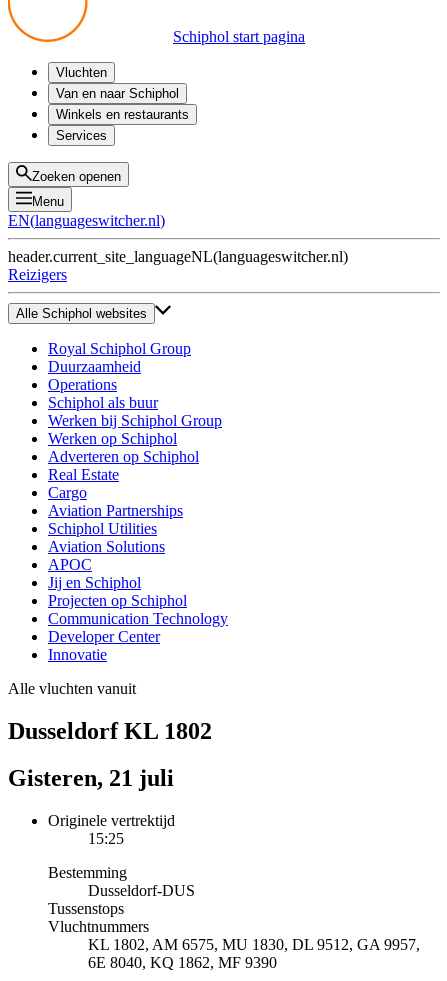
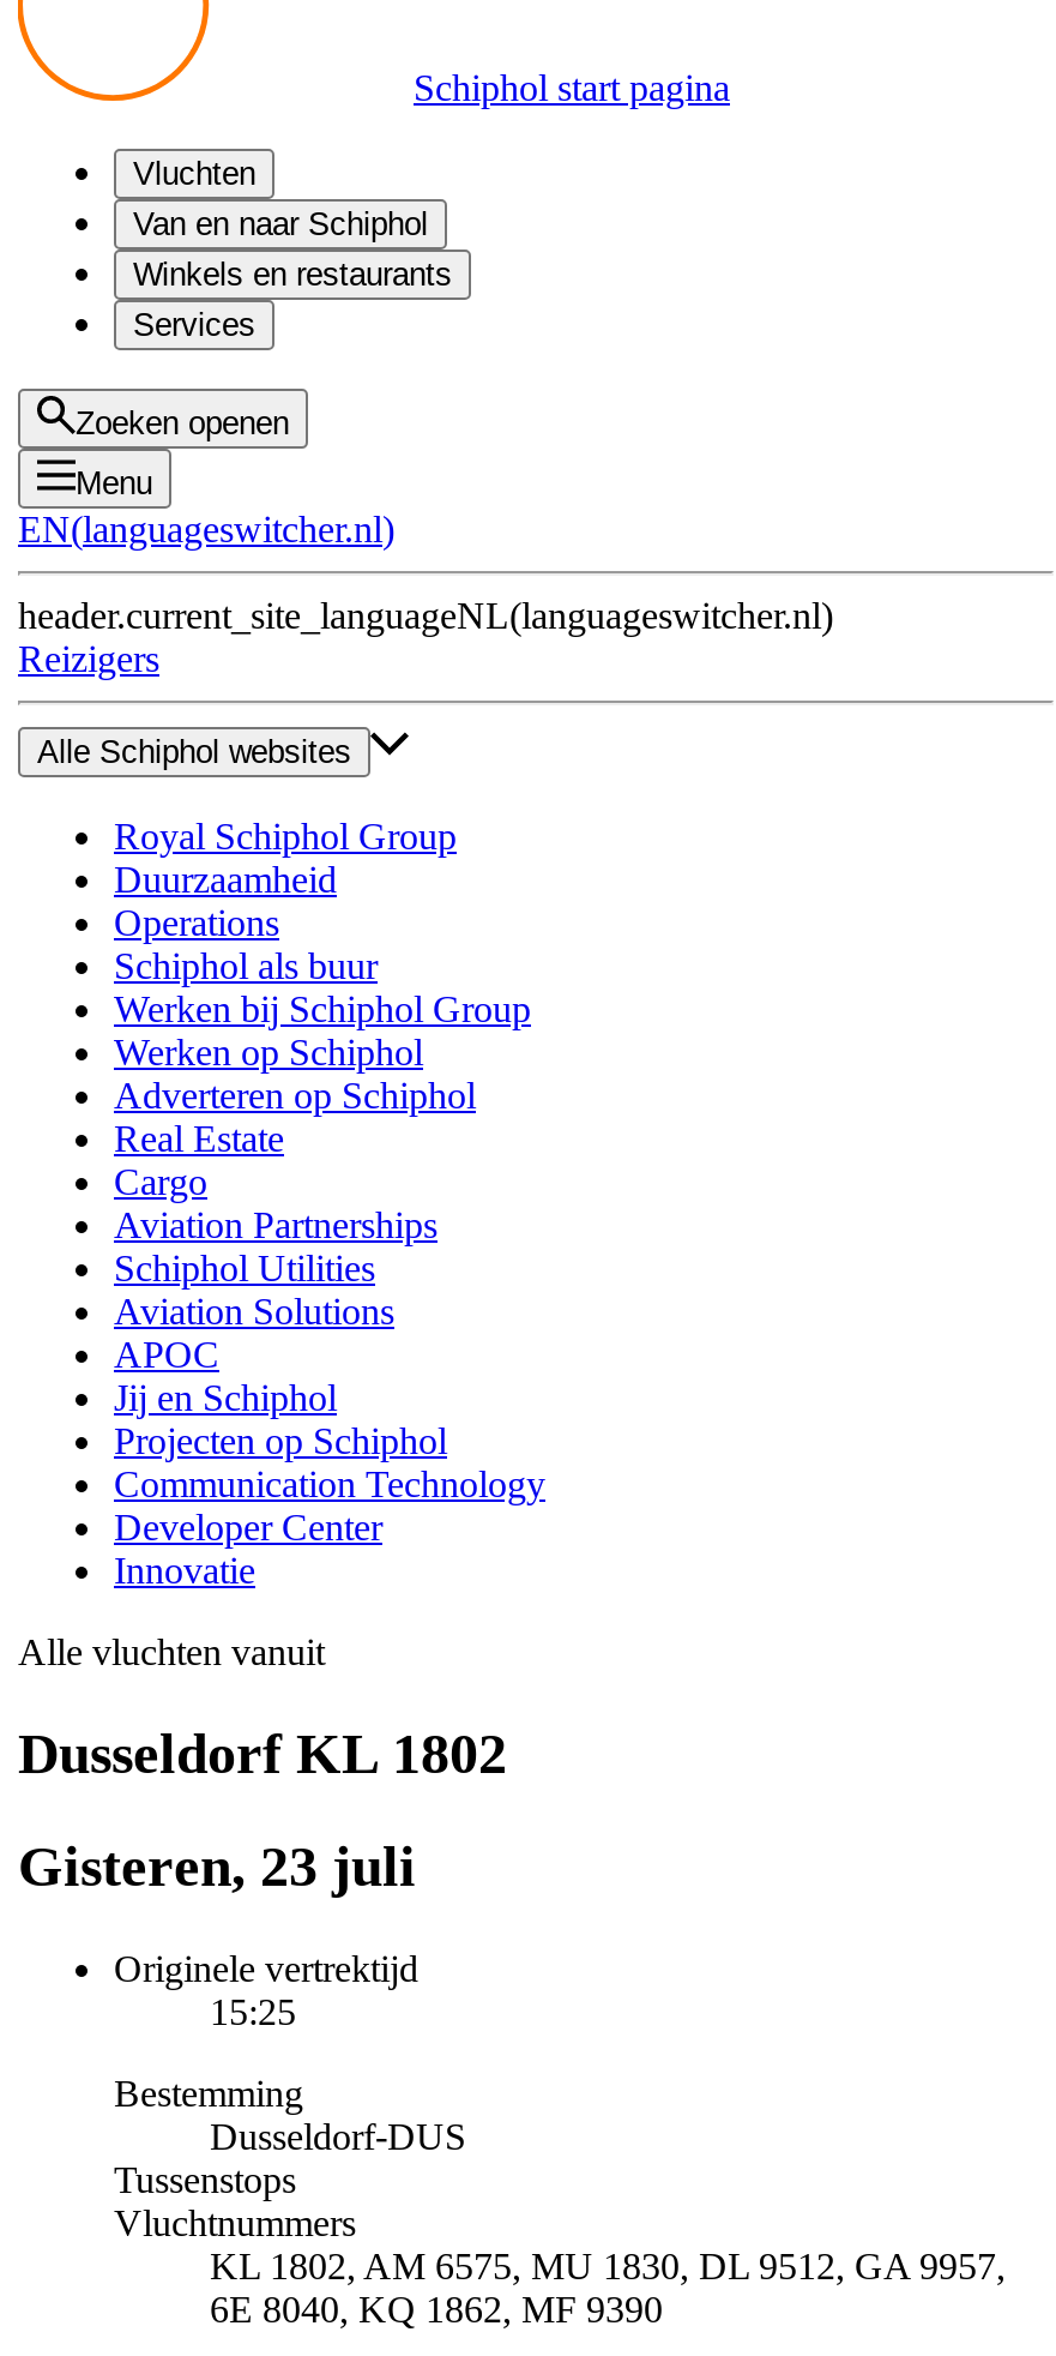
[8,765,174,791] Gisteren, 21 juli -> [18,1835,416,1897] Gisteren, 23 juli

